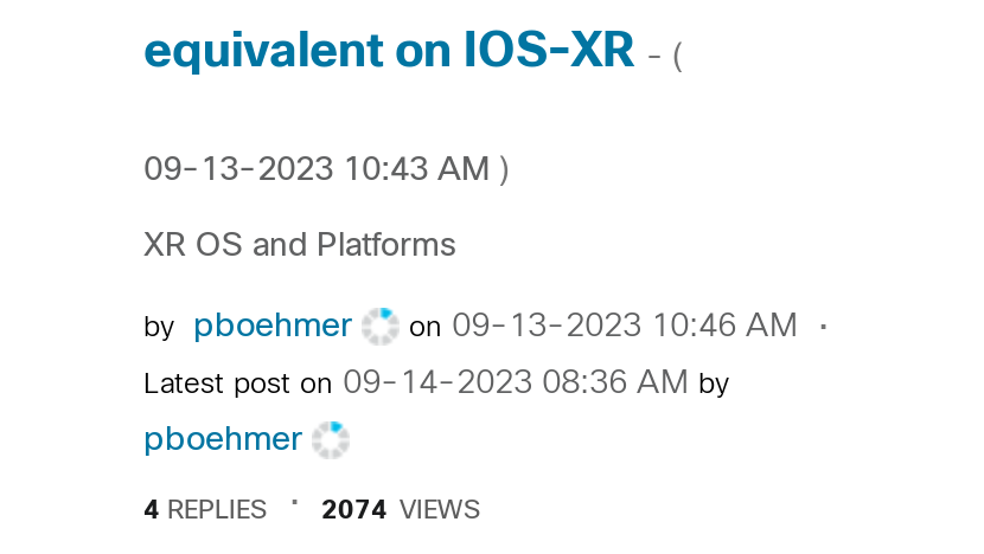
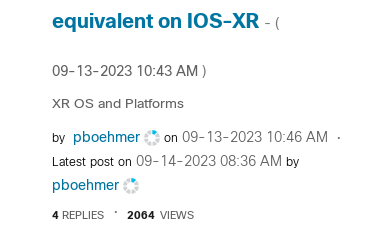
[321,500,480,523] 2074 VIEWS -> [127,211,194,221] 2064 VIEWS

